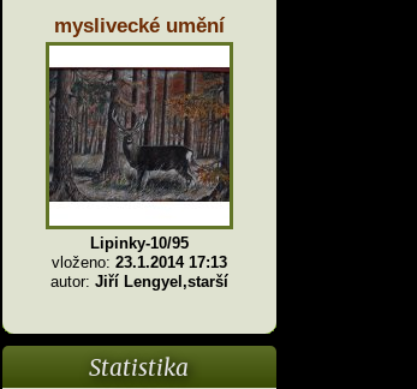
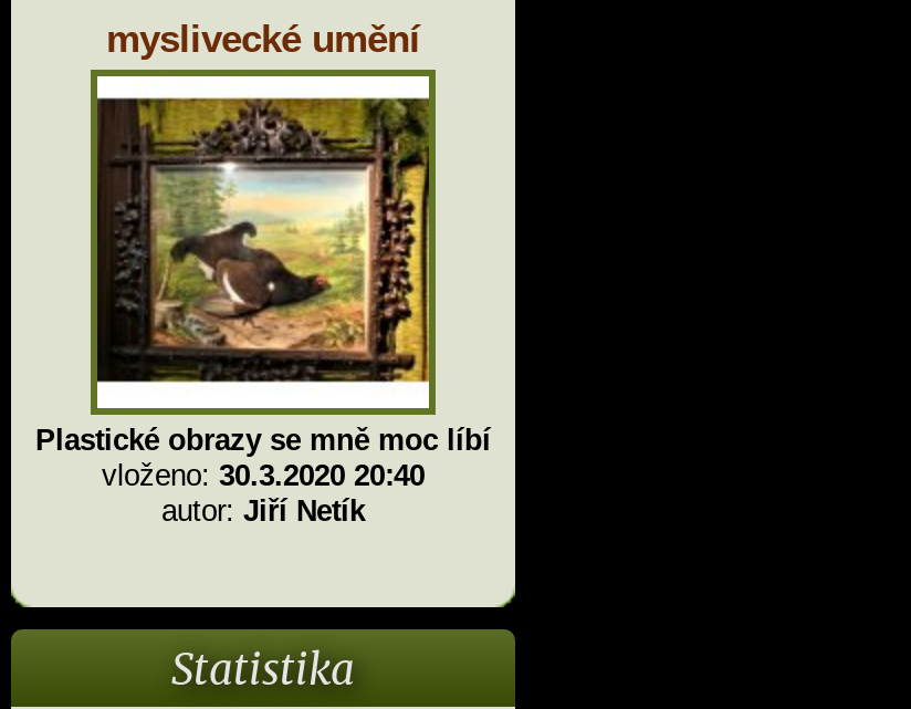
[48,58,231,291] [image] | Lipinky-10/95 | vloženo: 23.1.2014 17:13 | autor: Jiří Lengyel,starší -> [35,94,491,528] [image] | Plastické obrazy se mně moc líbí | vloženo: 30.3.2020 20:40 | autor: Jiří Netík

